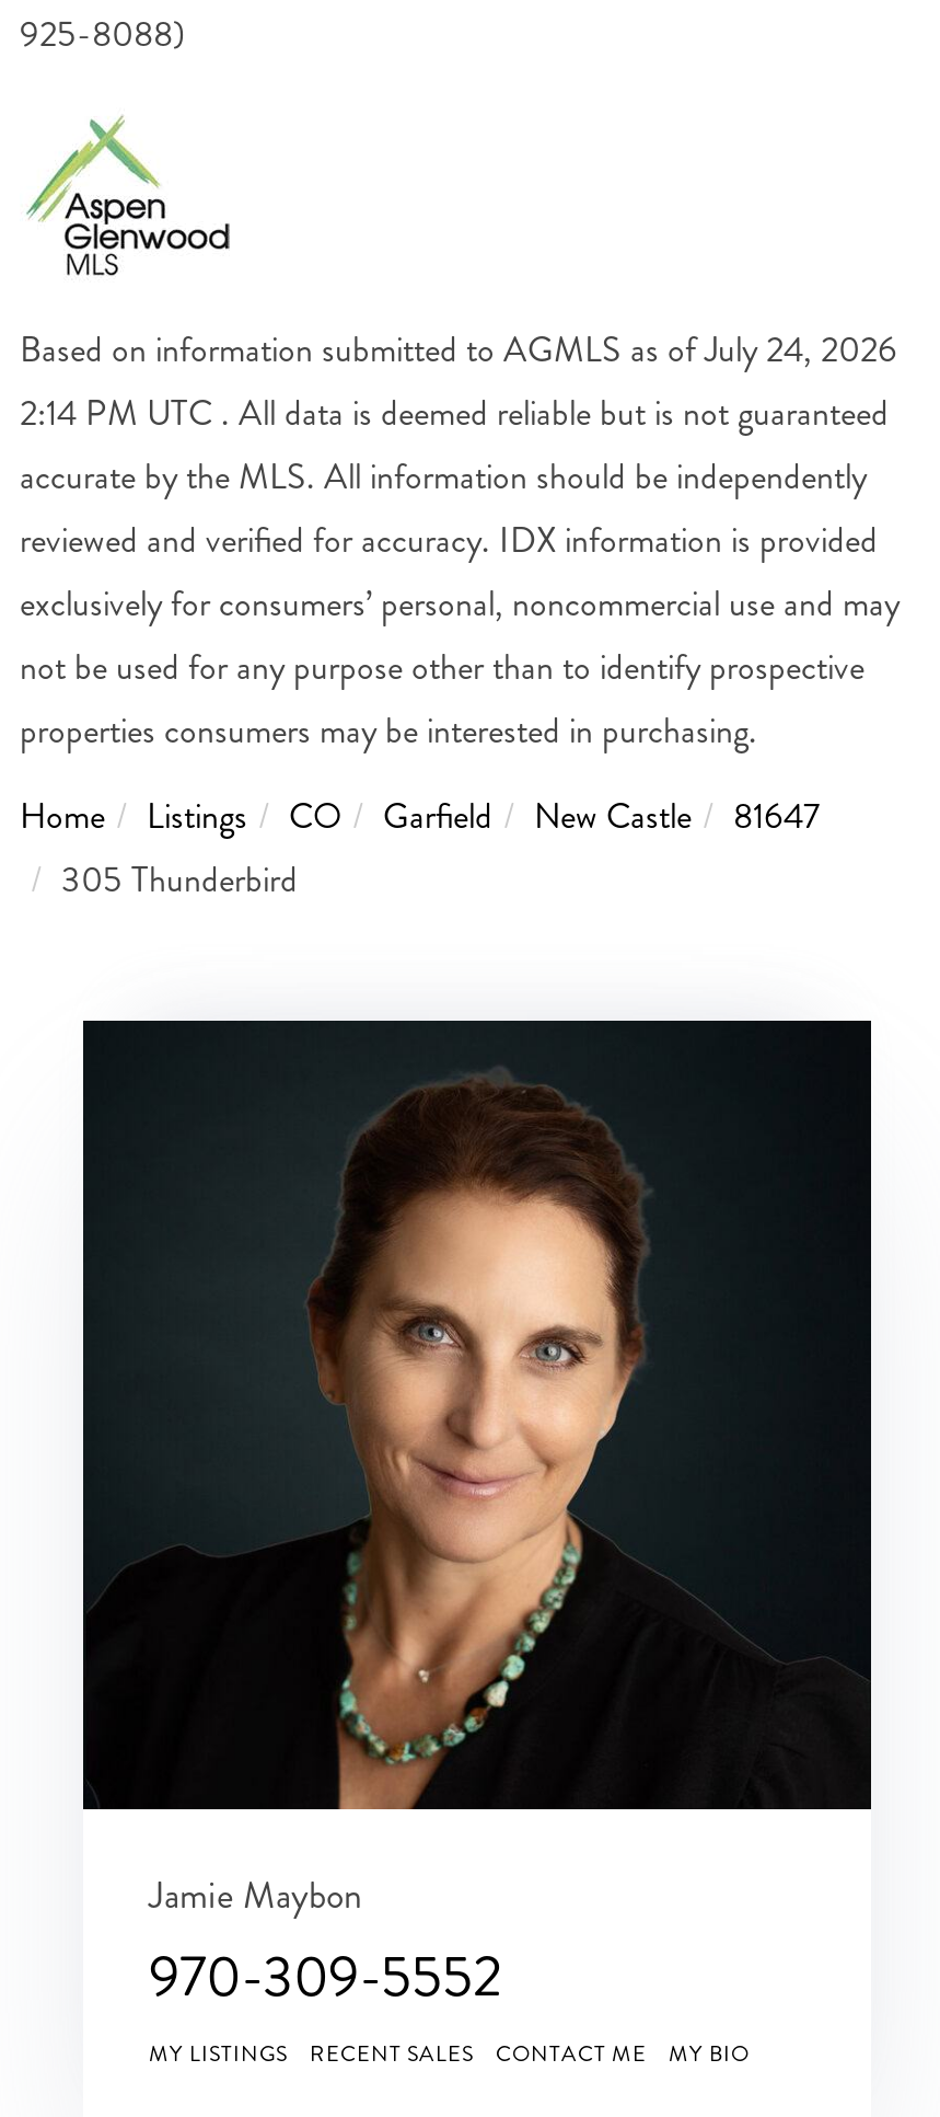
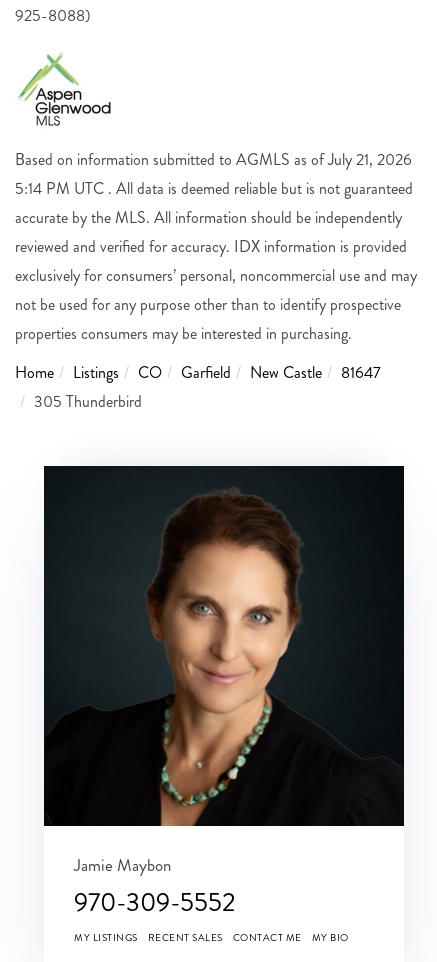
[20,323,897,374] Based on information submitted to AGMLS as of July 24, 2026 -> [15,148,412,171] Based on information submitted to AGMLS as of July 21, 2026
[20,387,889,437] 2:14 PM UTC . All data is deemed reliable but is not guaranteed -> [15,177,413,200] 5:14 PM UTC . All data is deemed reliable but is not guaranteed

